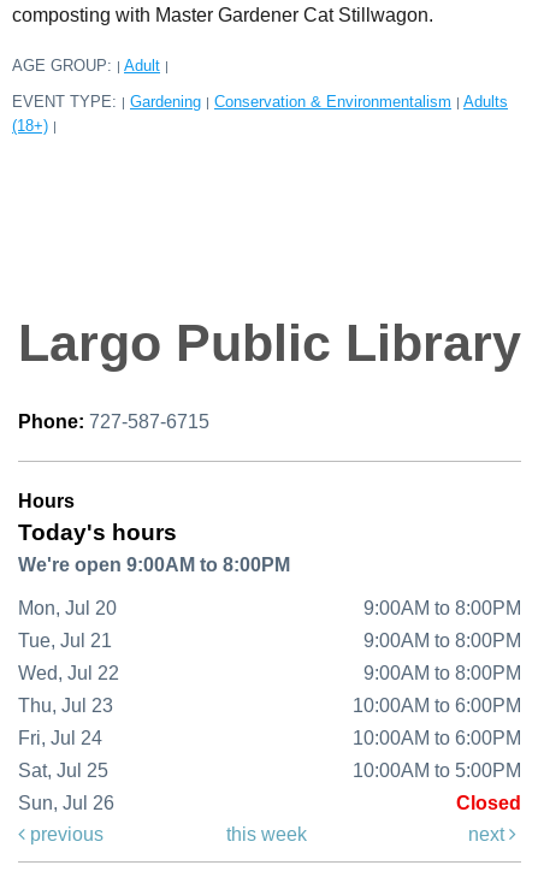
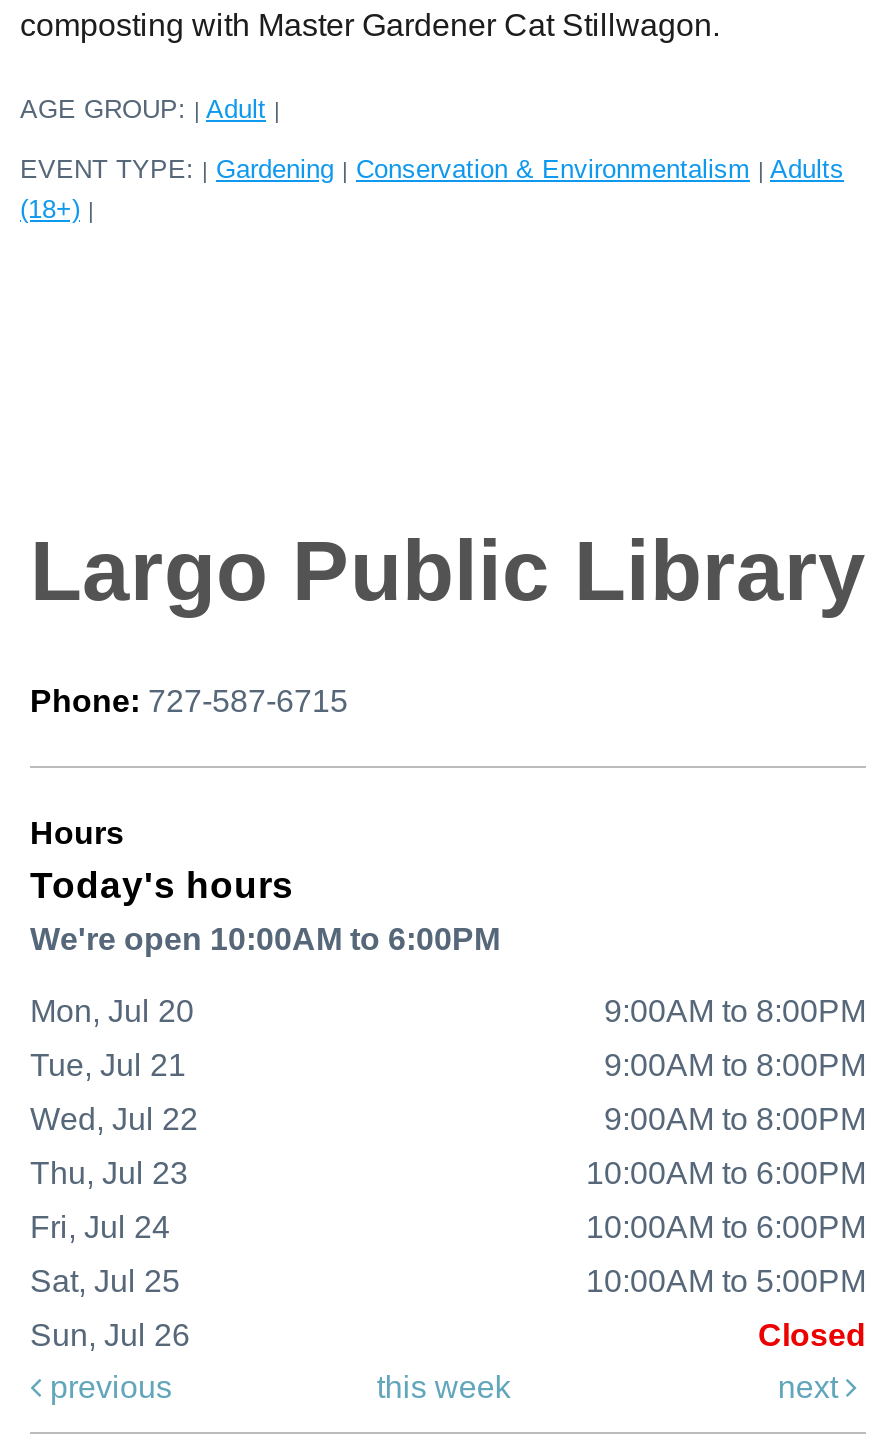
[18,554,290,575] We're open 9:00AM to 8:00PM -> [30,922,500,956] We're open 10:00AM to 6:00PM

